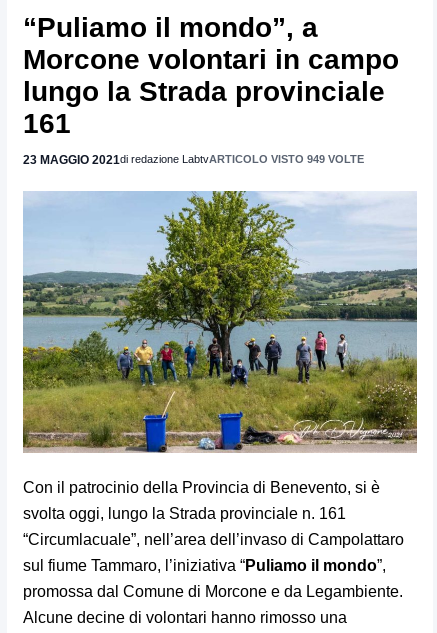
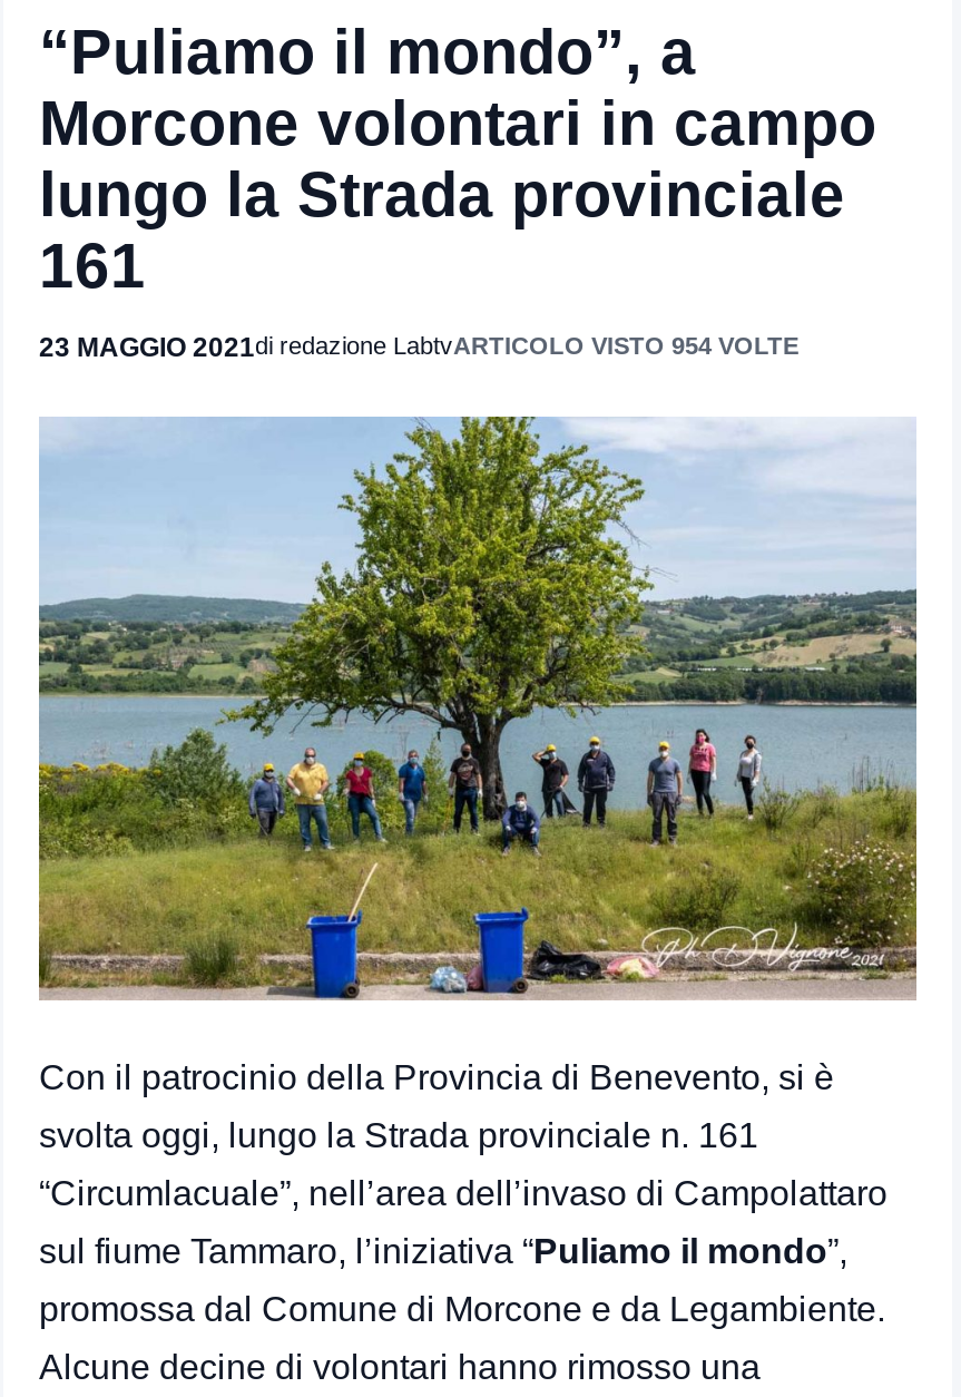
[23,153,364,167] 23 MAGGIO 2021di redazione LabtvARTICOLO VISTO 949 VOLTE -> [39,331,798,363] 23 MAGGIO 2021di redazione LabtvARTICOLO VISTO 954 VOLTE

